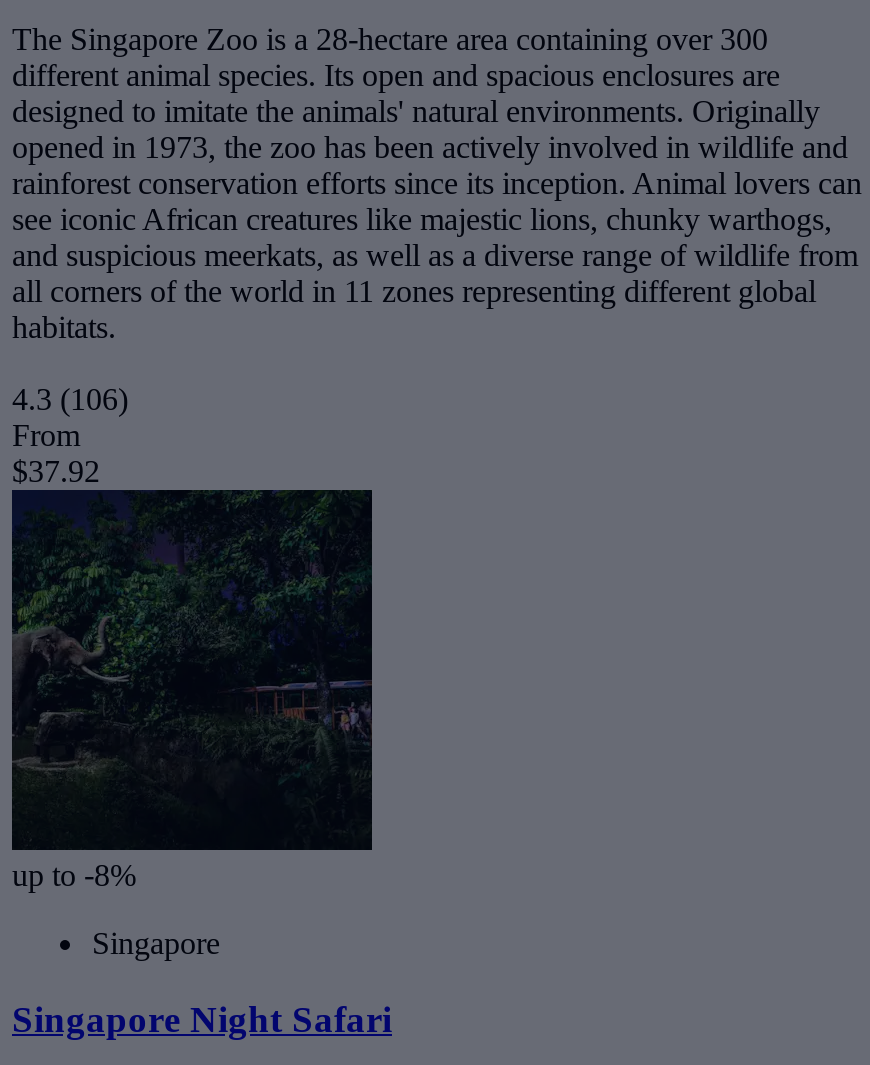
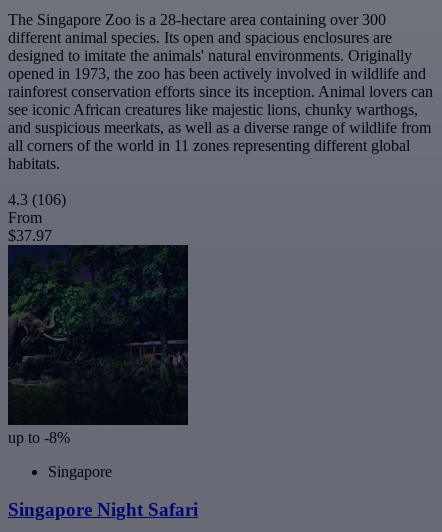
[12,453,100,487] $37.92 -> [8,226,52,243] $37.97

